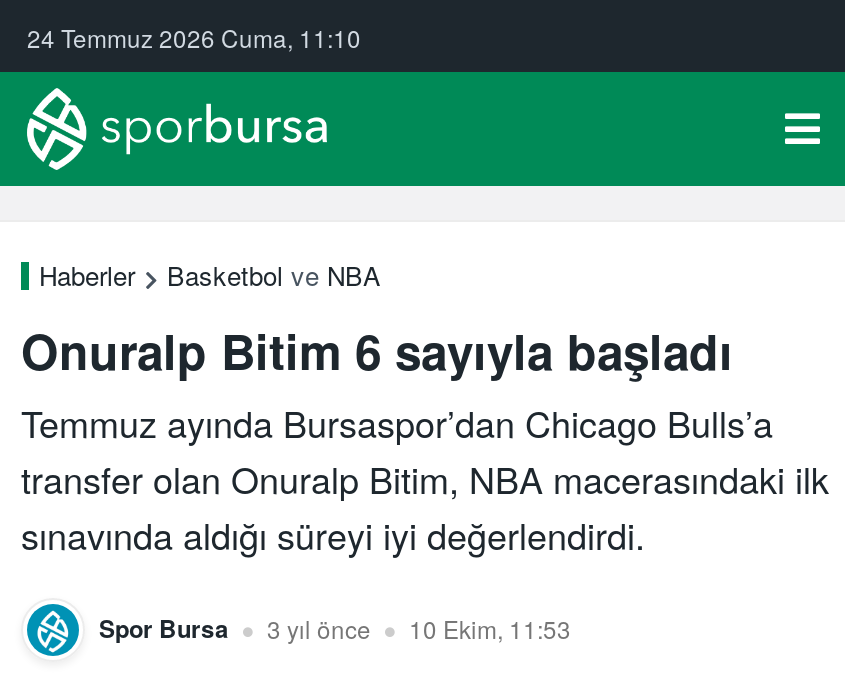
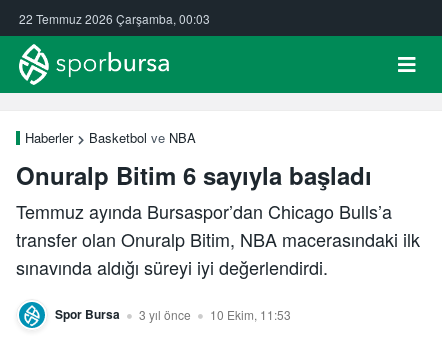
[27,20,361,54] 24 Temmuz 2026 Cuma, 11:10 -> [19,10,210,27] 22 Temmuz 2026 Çarşamba, 00:03

